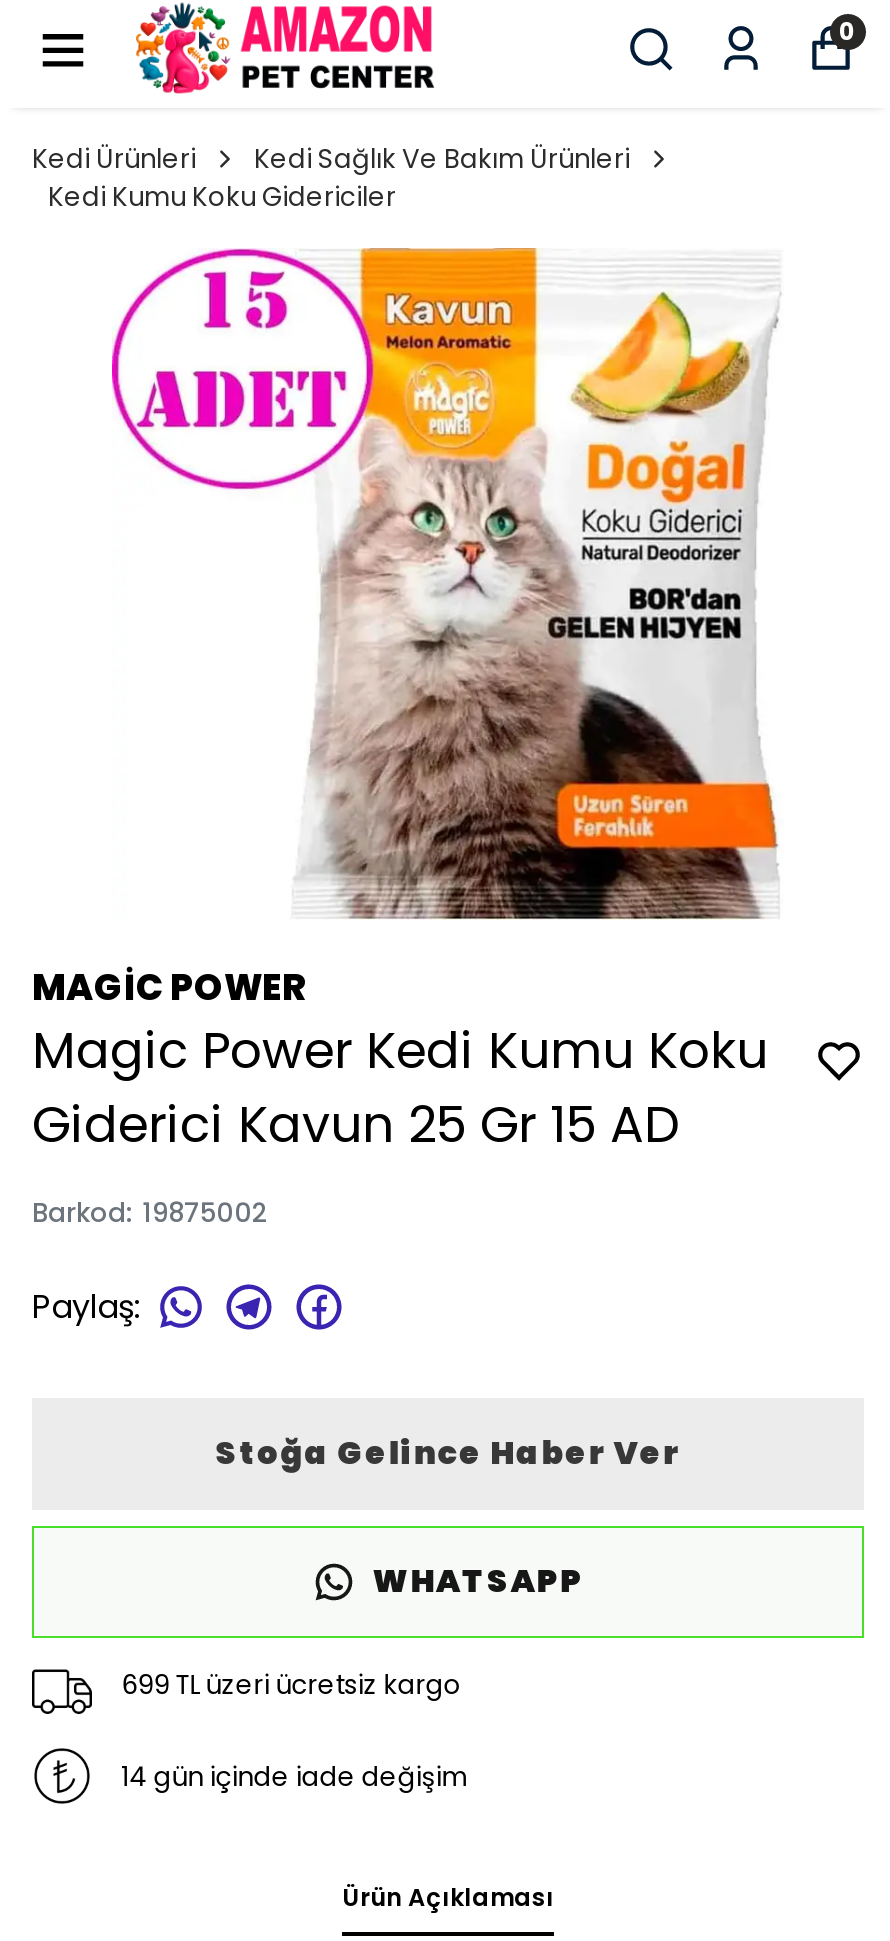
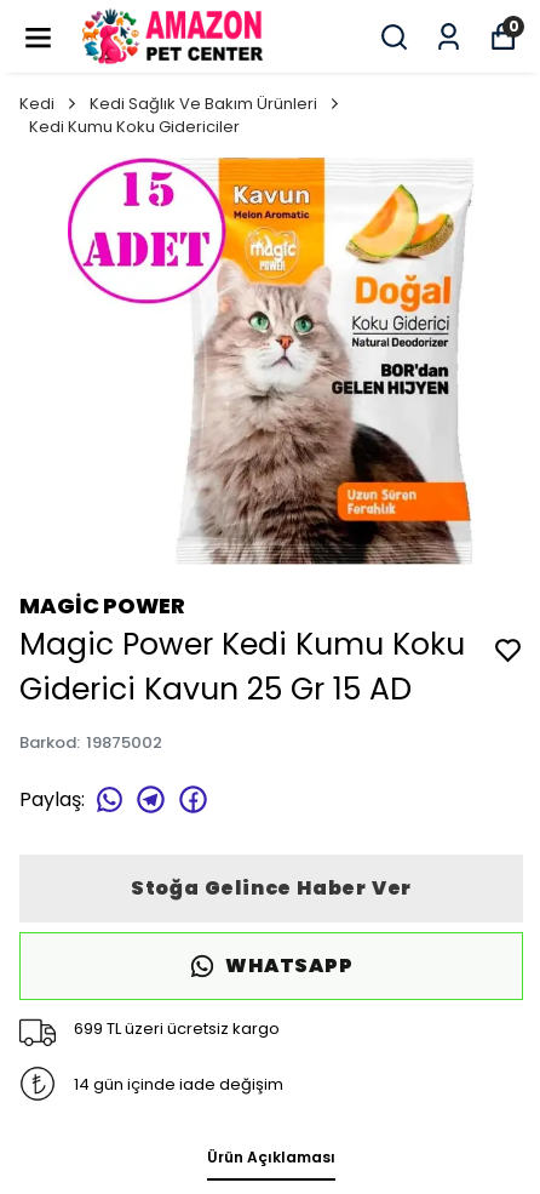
[32,140,196,178] Kedi Ürünleri -> [19,92,54,115] Kedi

